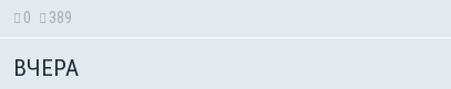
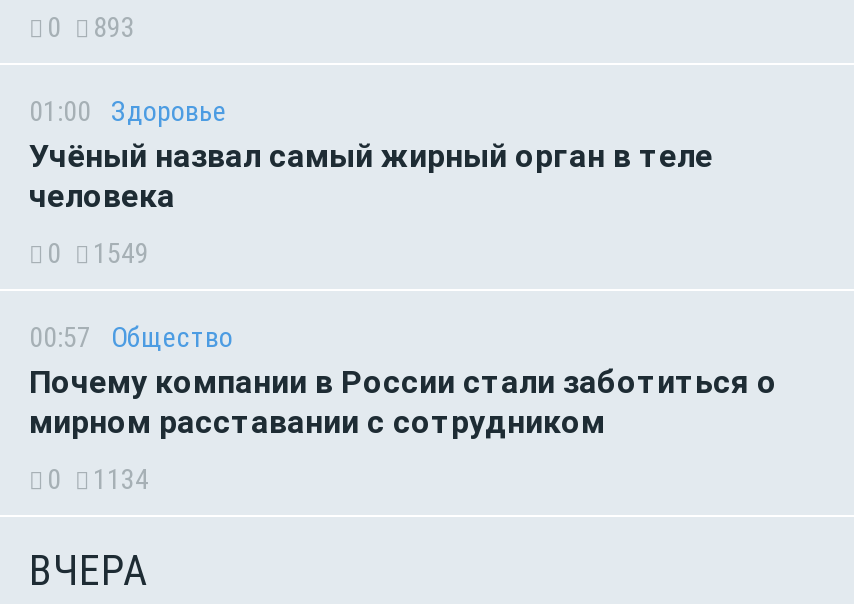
[49,9,72,27] 389 -> [29,11,777,495] 893 | 01:00 | Здоровье | Учёный назвал самый жирный орган в теле | человека | 0 | 1549 | 00:57 | Общество | Почему компании в России стали заботиться о | мирном расставании с сотрудником | 0 | 1134

